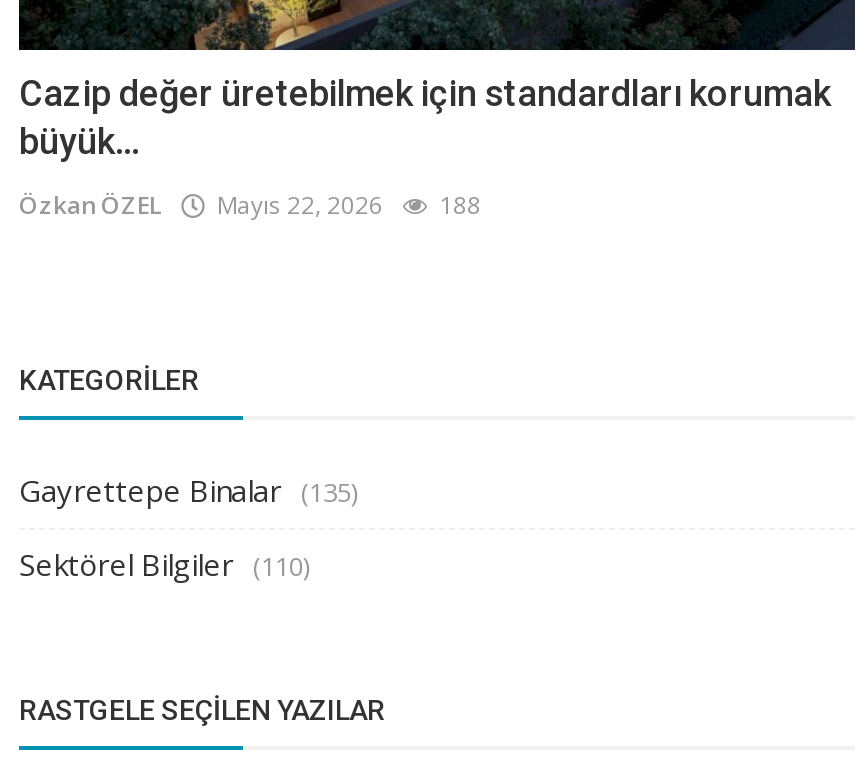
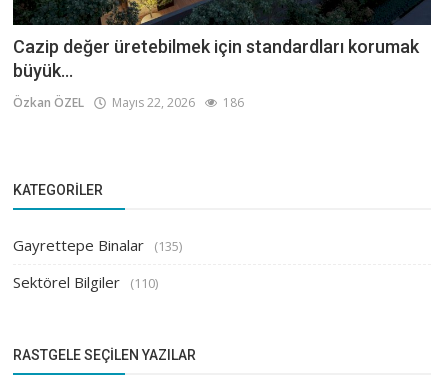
[19,188,481,222] Özkan ÖZEL Mayıs 22, 2026 188 -> [13,94,244,111] Özkan ÖZEL Mayıs 22, 2026 186

